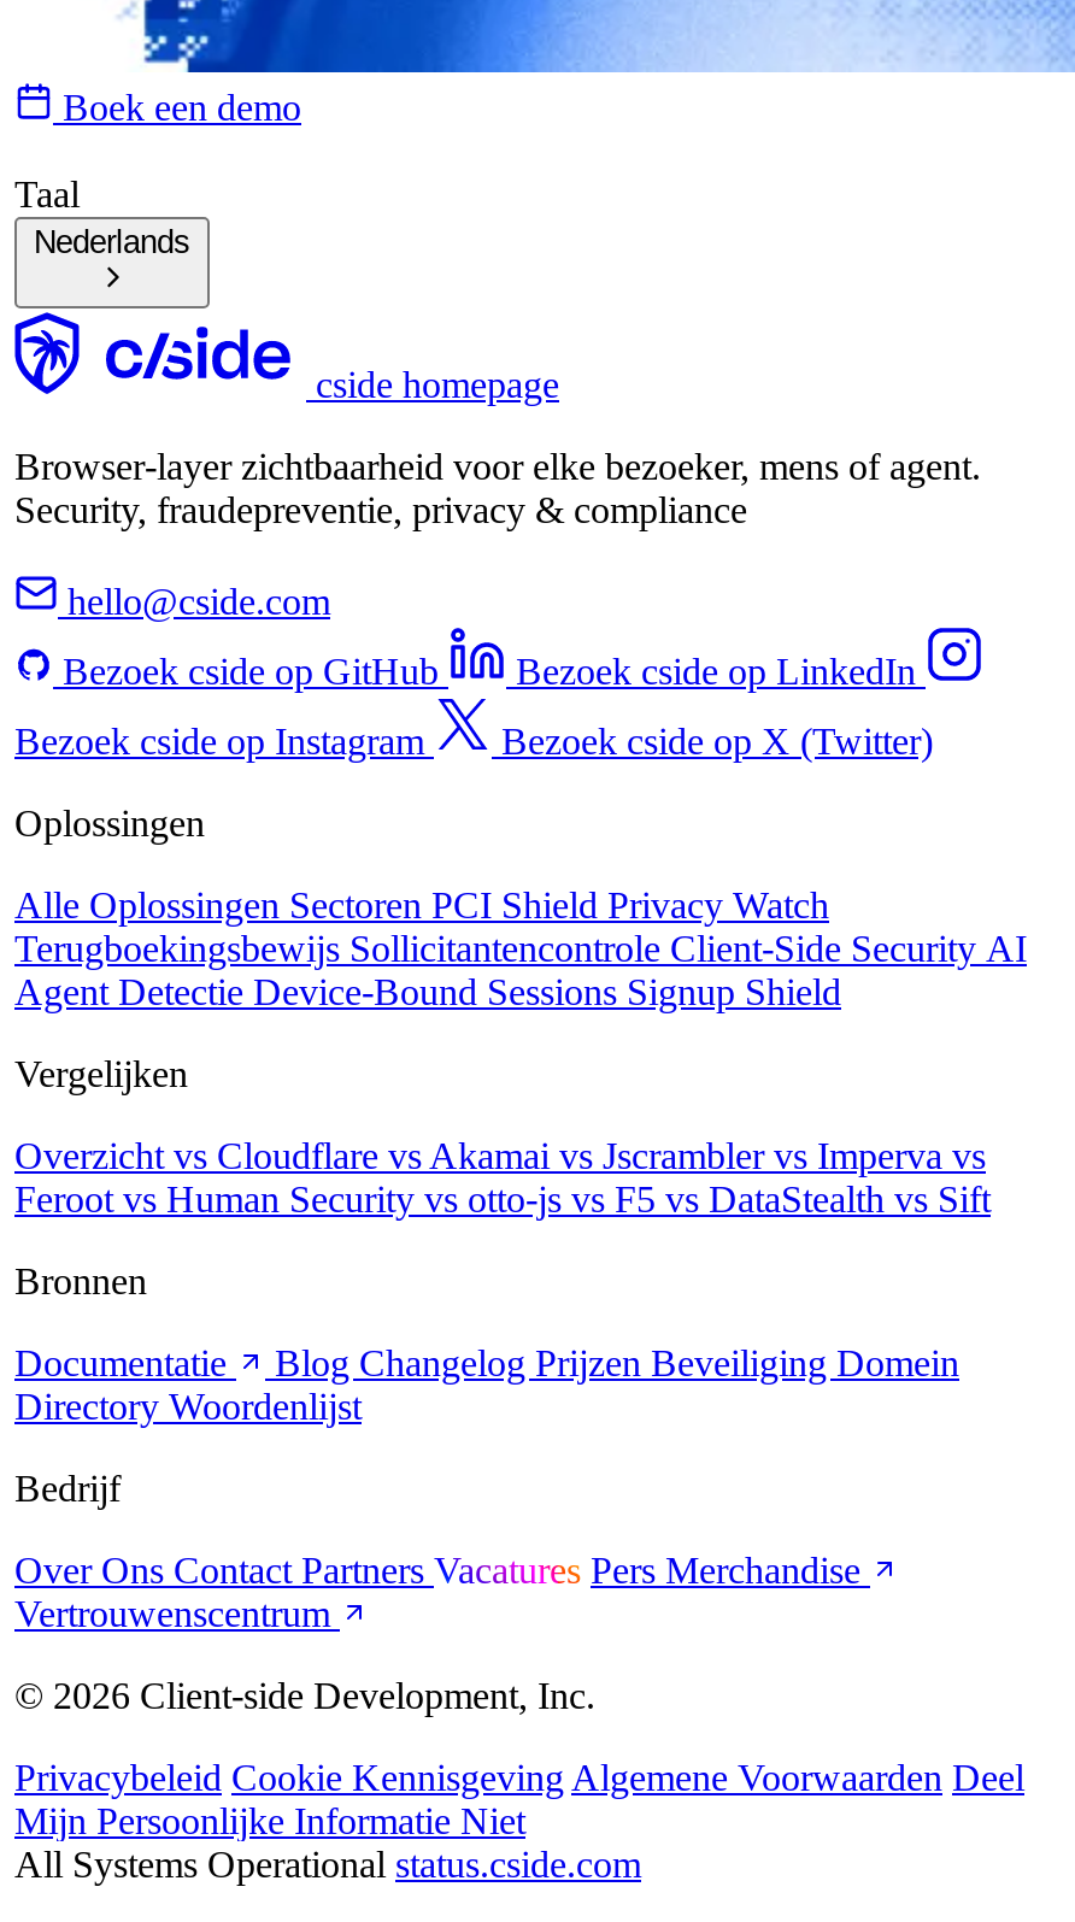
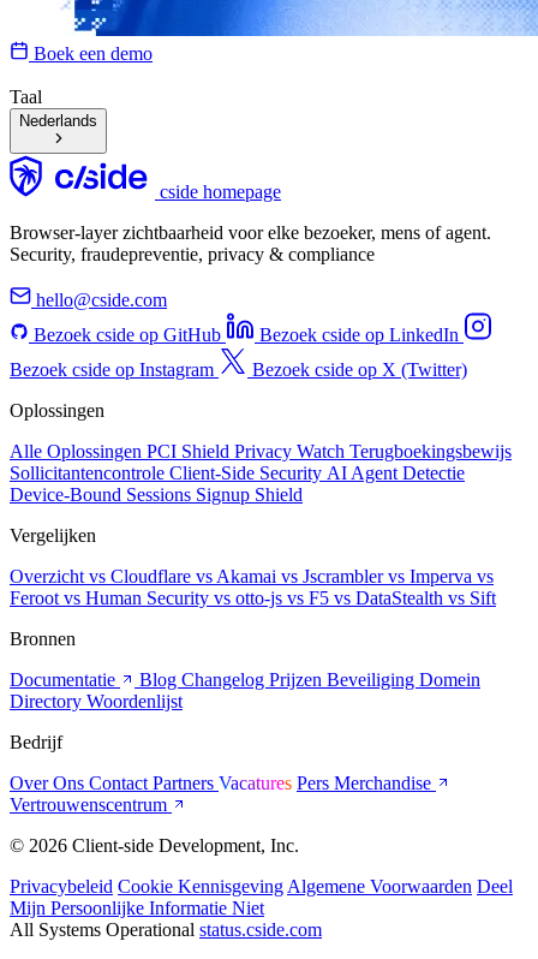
[14,883,1027,1011] Alle Oplossingen Sectoren PCI Shield Privacy Watch | Terugboekingsbewijs Sollicitantencontrole Client-Side Security AI | Agent Detectie Device-Bound Sessions Signup Shield -> [10,440,512,504] Alle Oplossingen PCI Shield Privacy Watch Terugboekingsbewijs | Sollicitantencontrole Client-Side Security AI Agent Detectie | Device-Bound Sessions Signup Shield

